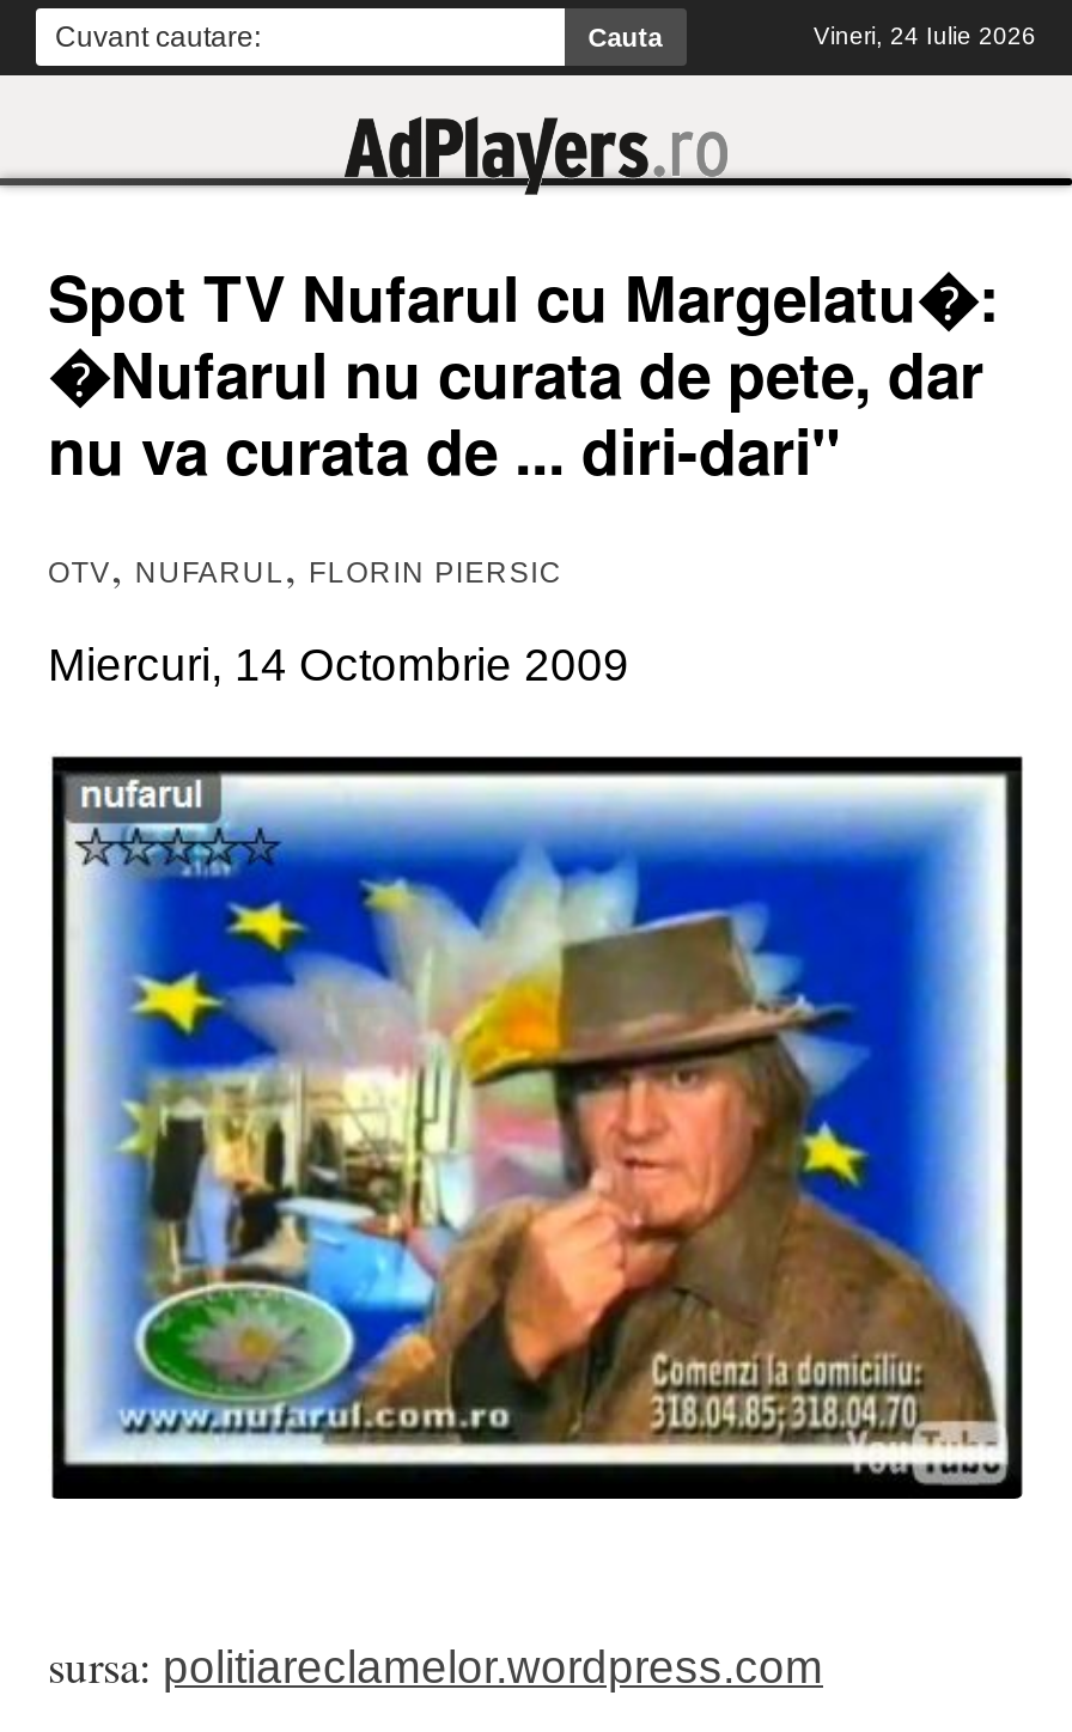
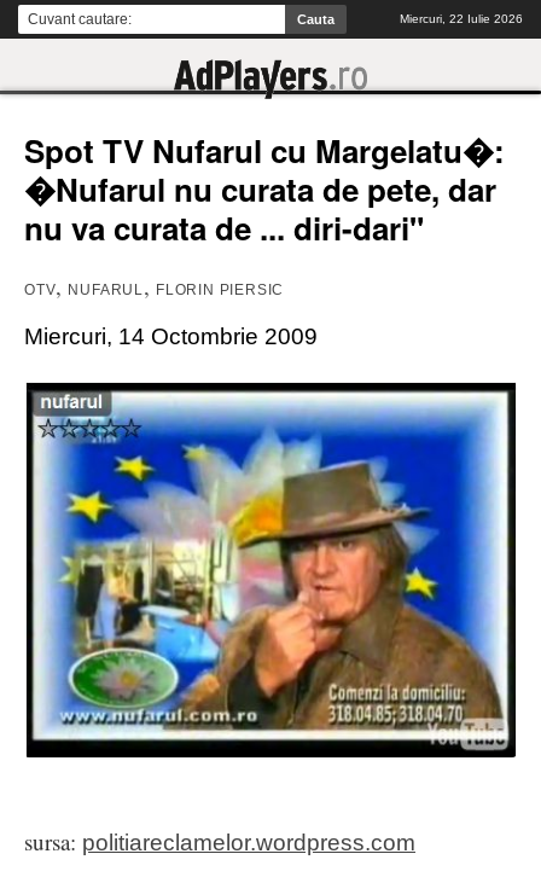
[814,23,1036,49] Vineri, 24 Iulie 2026 -> [400,12,523,25] Miercuri, 22 Iulie 2026

